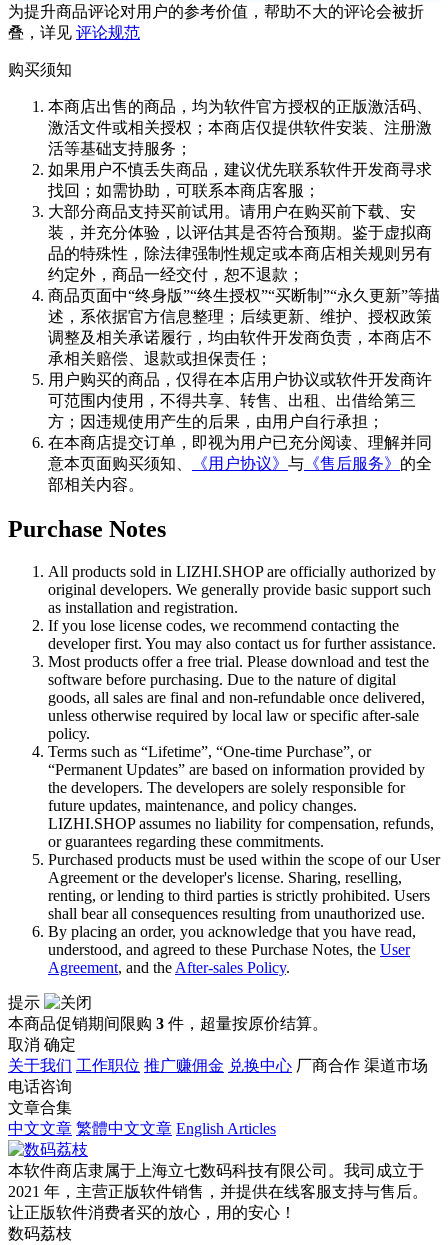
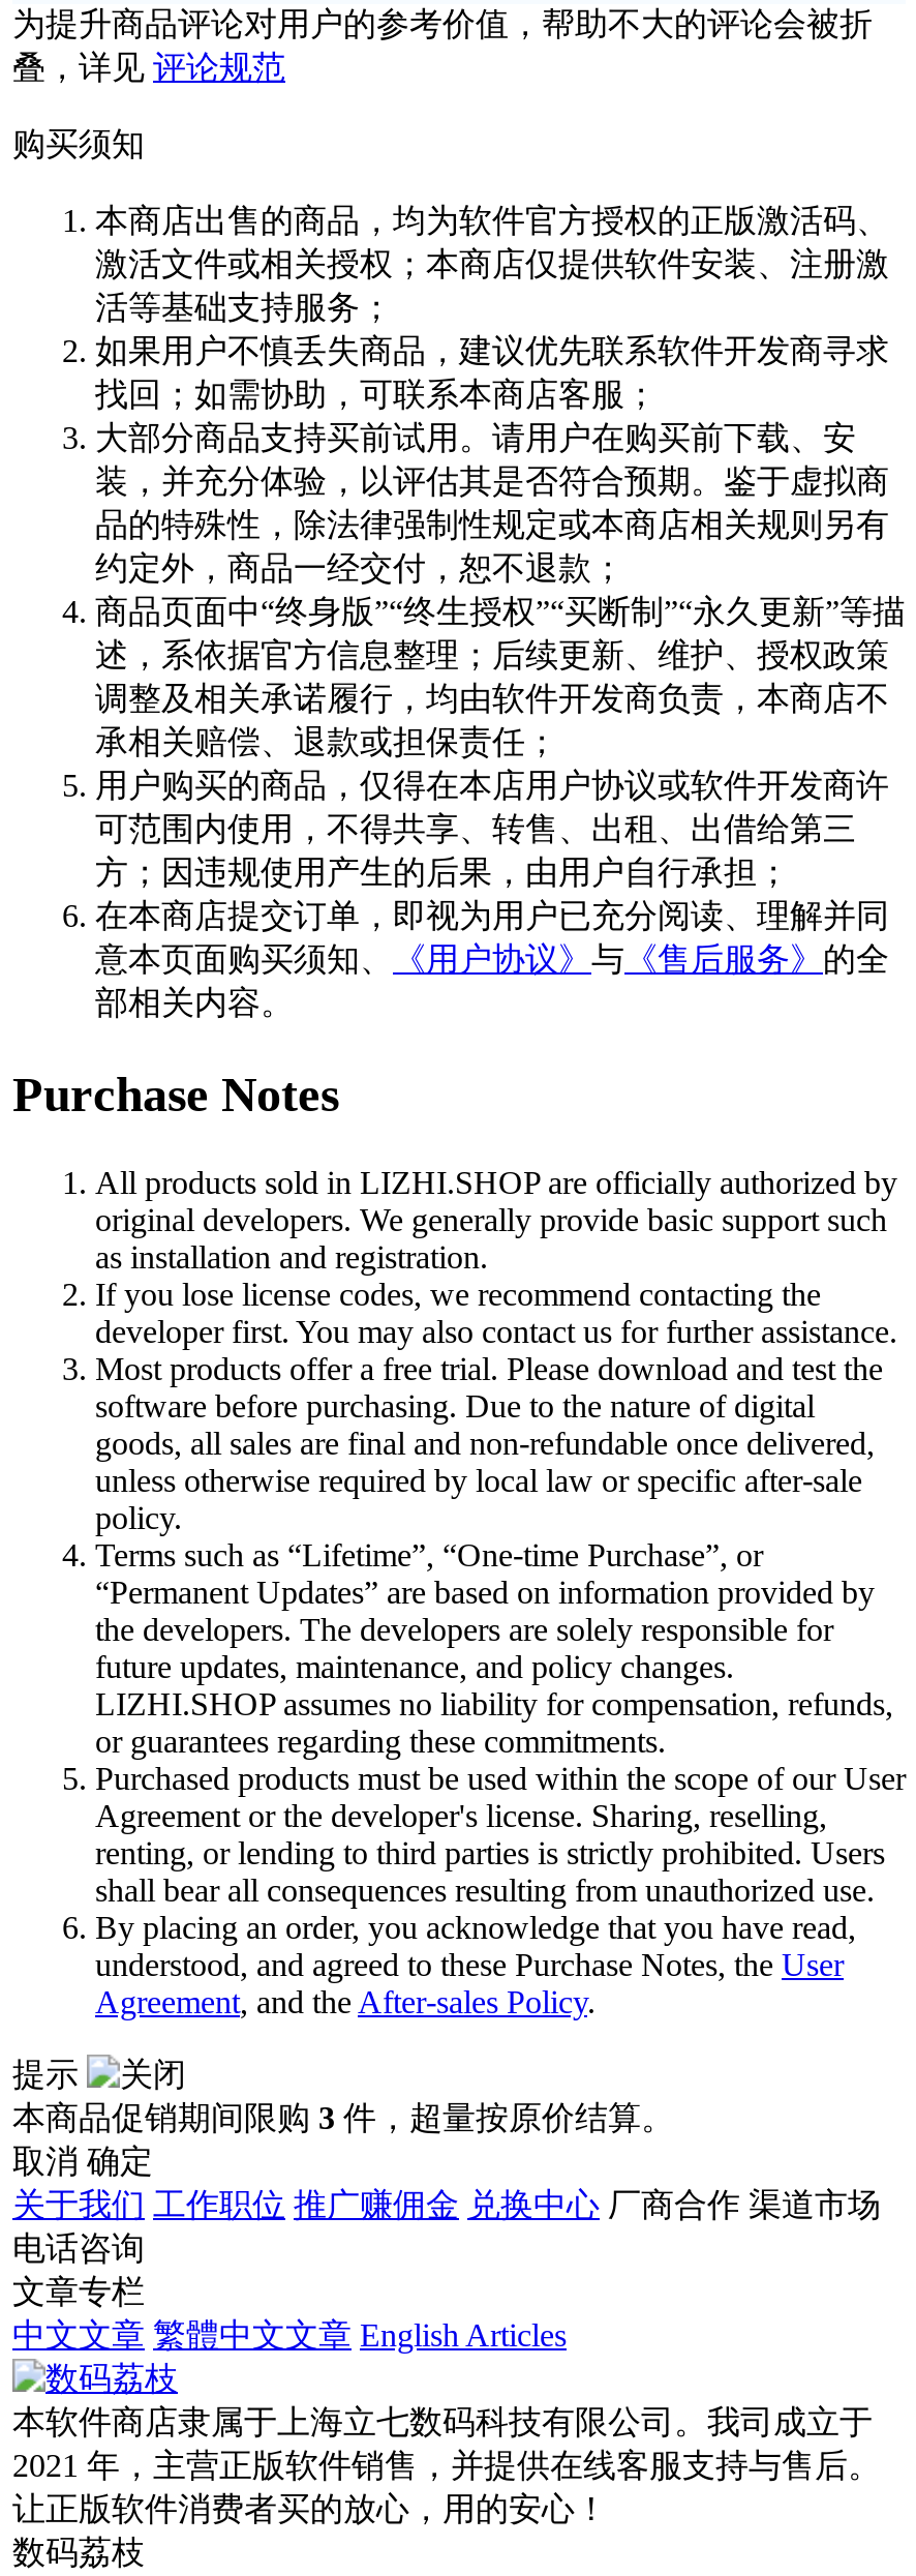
[8,1099,72,1116] 文章合集 -> [12,2274,145,2309] 文章专栏

